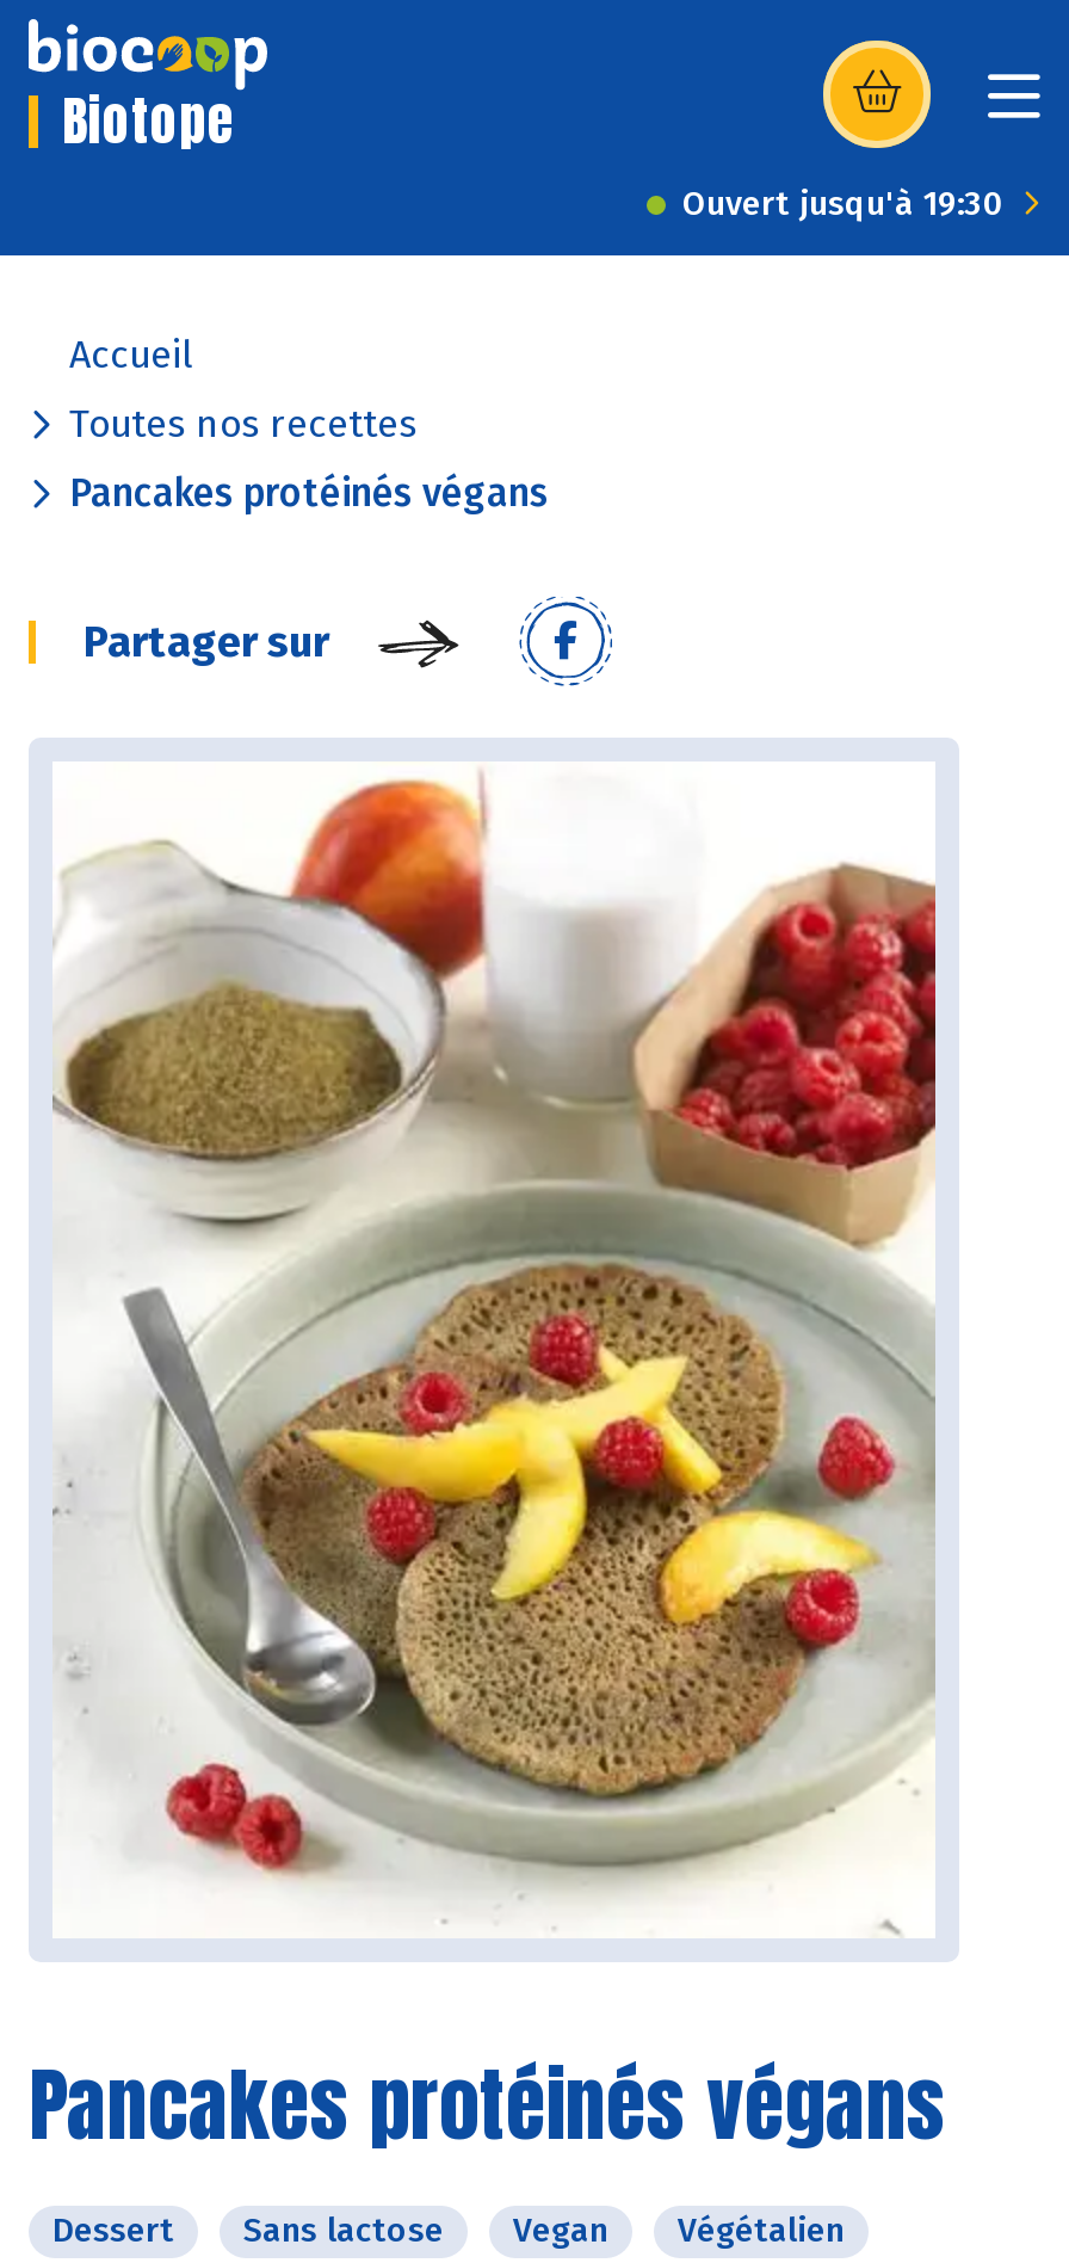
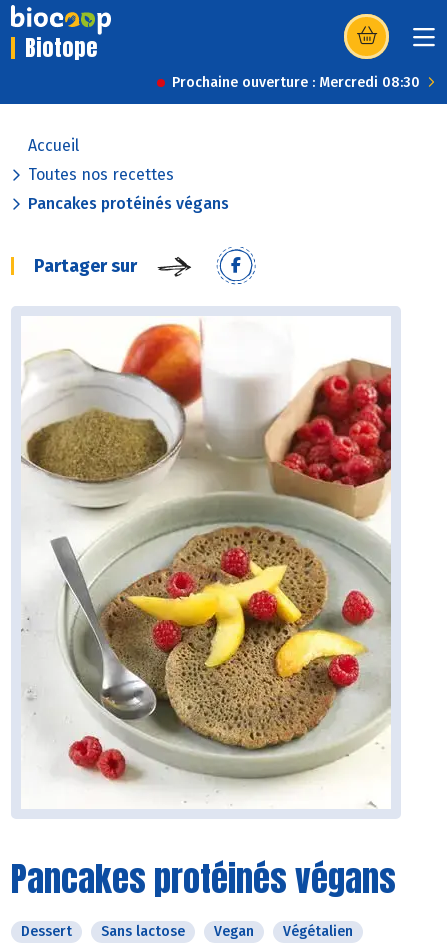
[682,184,1005,224] Ouvert jusqu'à 19:30 -> [172,74,420,91] Prochaine ouverture : Mercredi 08:30

